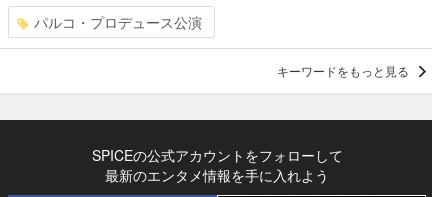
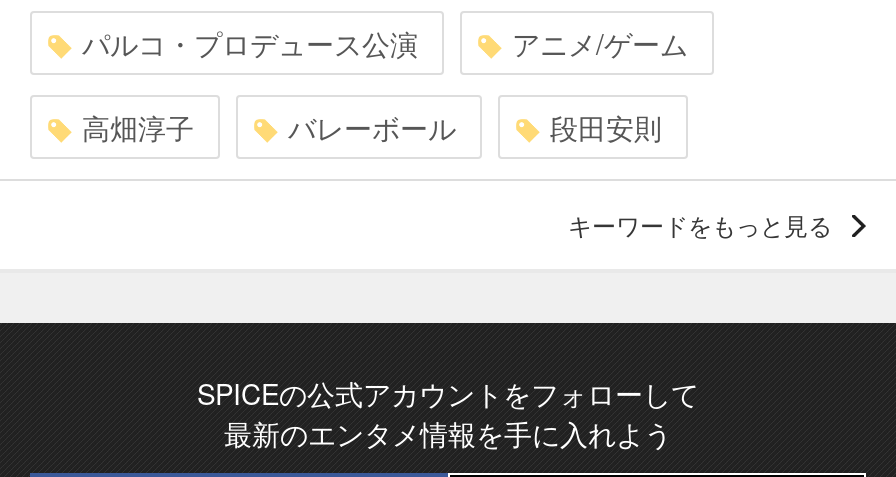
none -> [82,23,688,147] アニメ/ゲーム | 高畑淳子 | バレーボール | 段田安則

